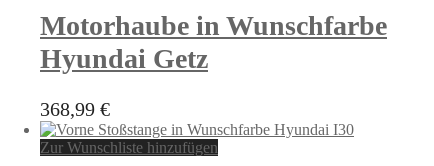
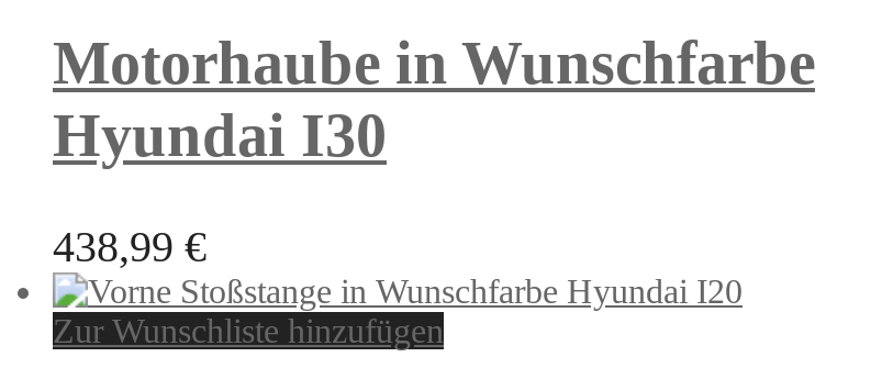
[40,43,208,74] Hyundai Getz -> [53,102,387,170] Hyundai I30
[40,98,110,120] 368,99 € -> [53,223,206,271] 438,99 €

